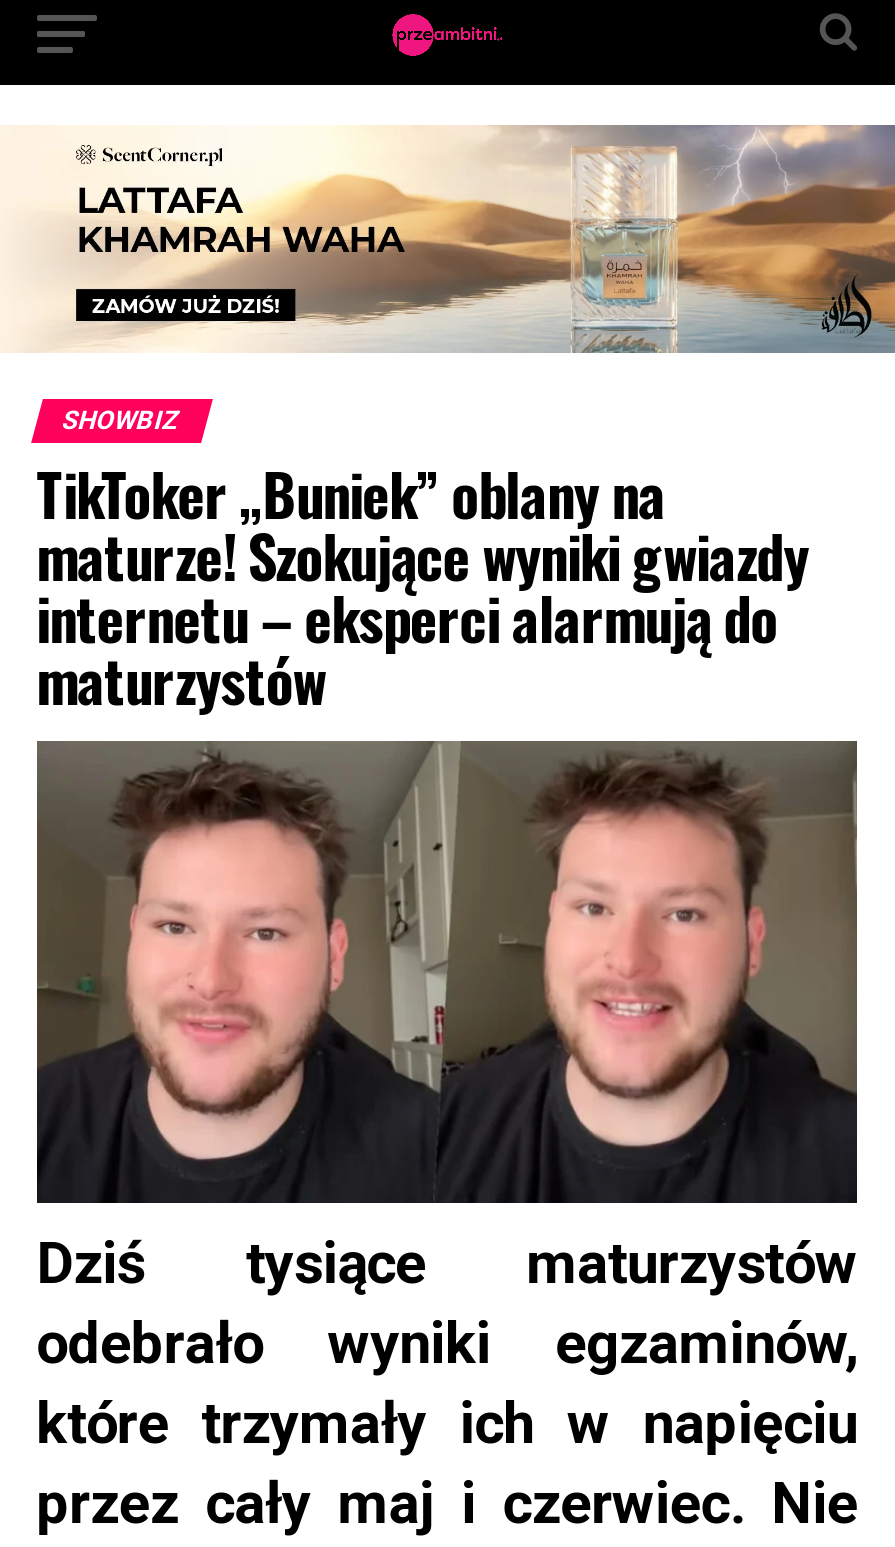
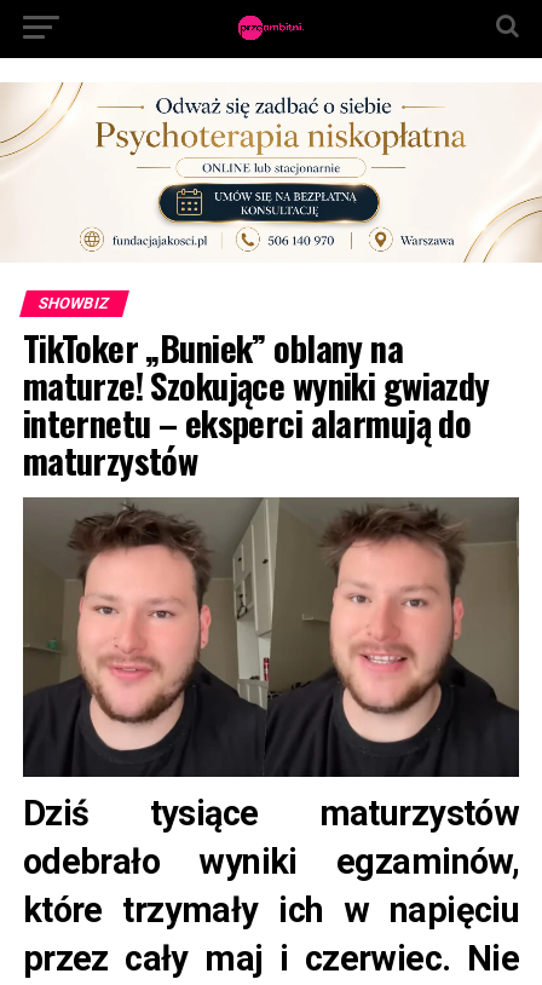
[53,123,889,355] [image] -> [4,82,538,261] [image]

